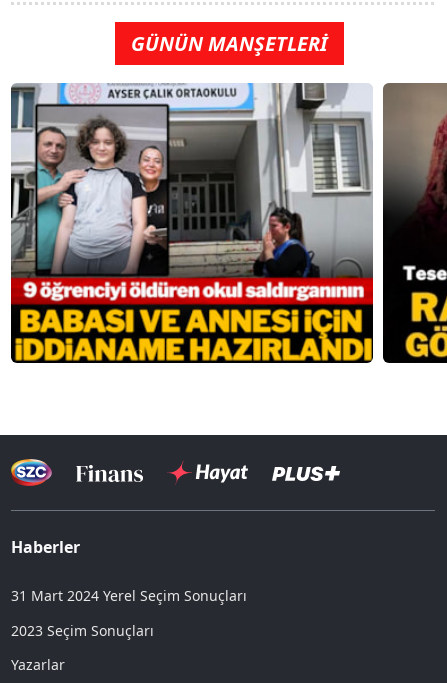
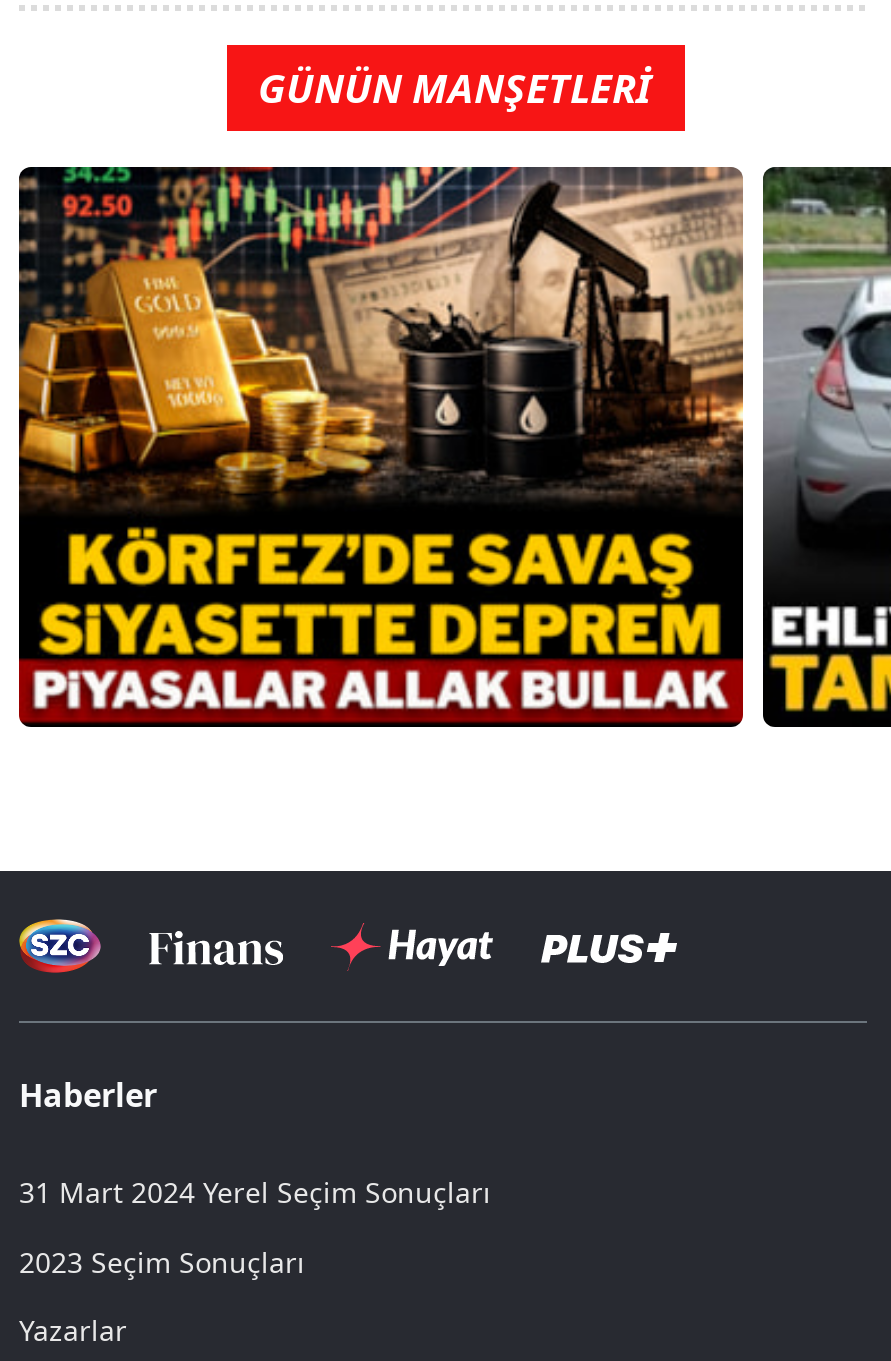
[10,82,374,362] [image] -> [17,165,745,725] [image]
[383,82,444,281] [image] -> [761,165,885,561] [image]
[387,291,444,358] [image] -> [769,585,885,715] [image]

